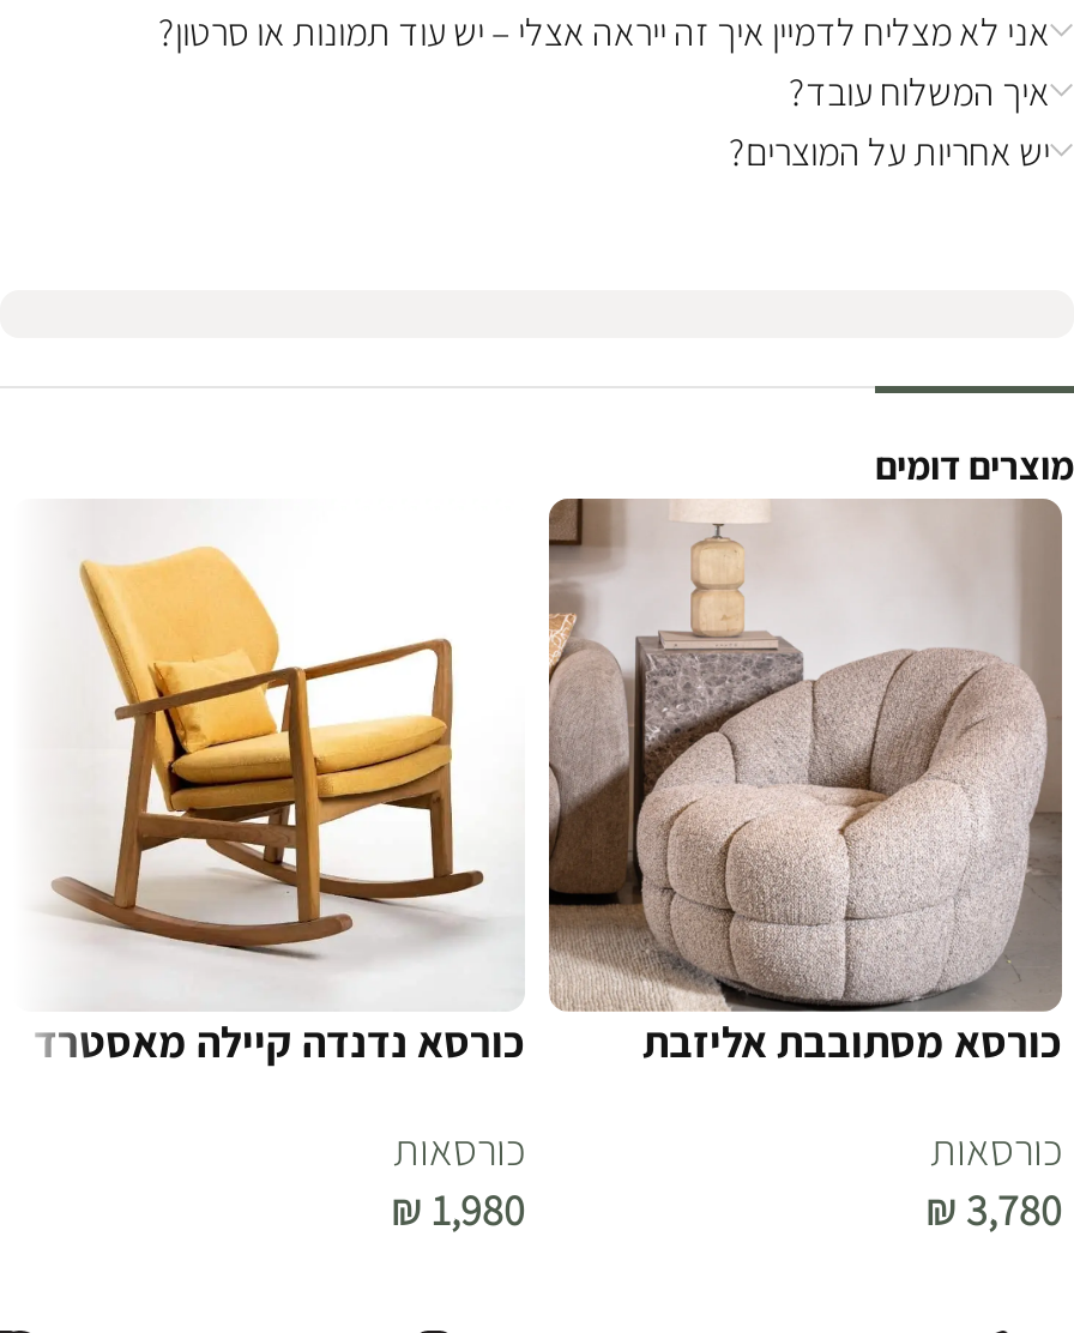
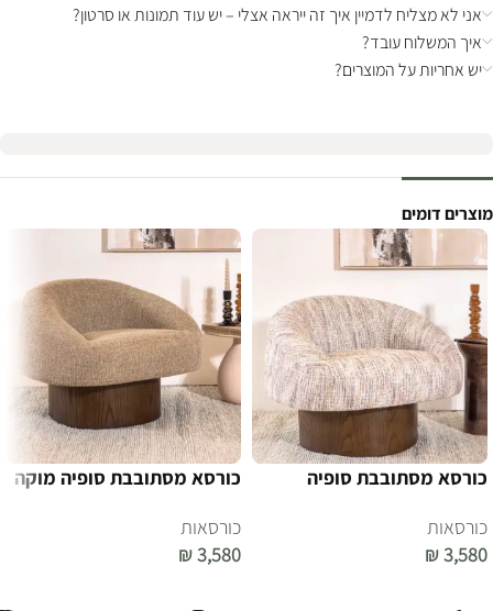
[34,499,525,1069] [image] | כורסא נדנדה קיילה מאסטרד -> [14,227,242,490] [image] | כורסא מסתובבת סופיה מוקה
[547,496,1064,1069] [image] | כורסא מסתובבת אליזבת -> [252,229,487,490] [image] | כורסא מסתובבת סופיה
[391,1182,525,1237] ₪ 1,980 -> [178,542,241,567] ₪ 3,580
[925,1182,1062,1237] ₪ 3,780 -> [425,542,487,567] ₪ 3,580

